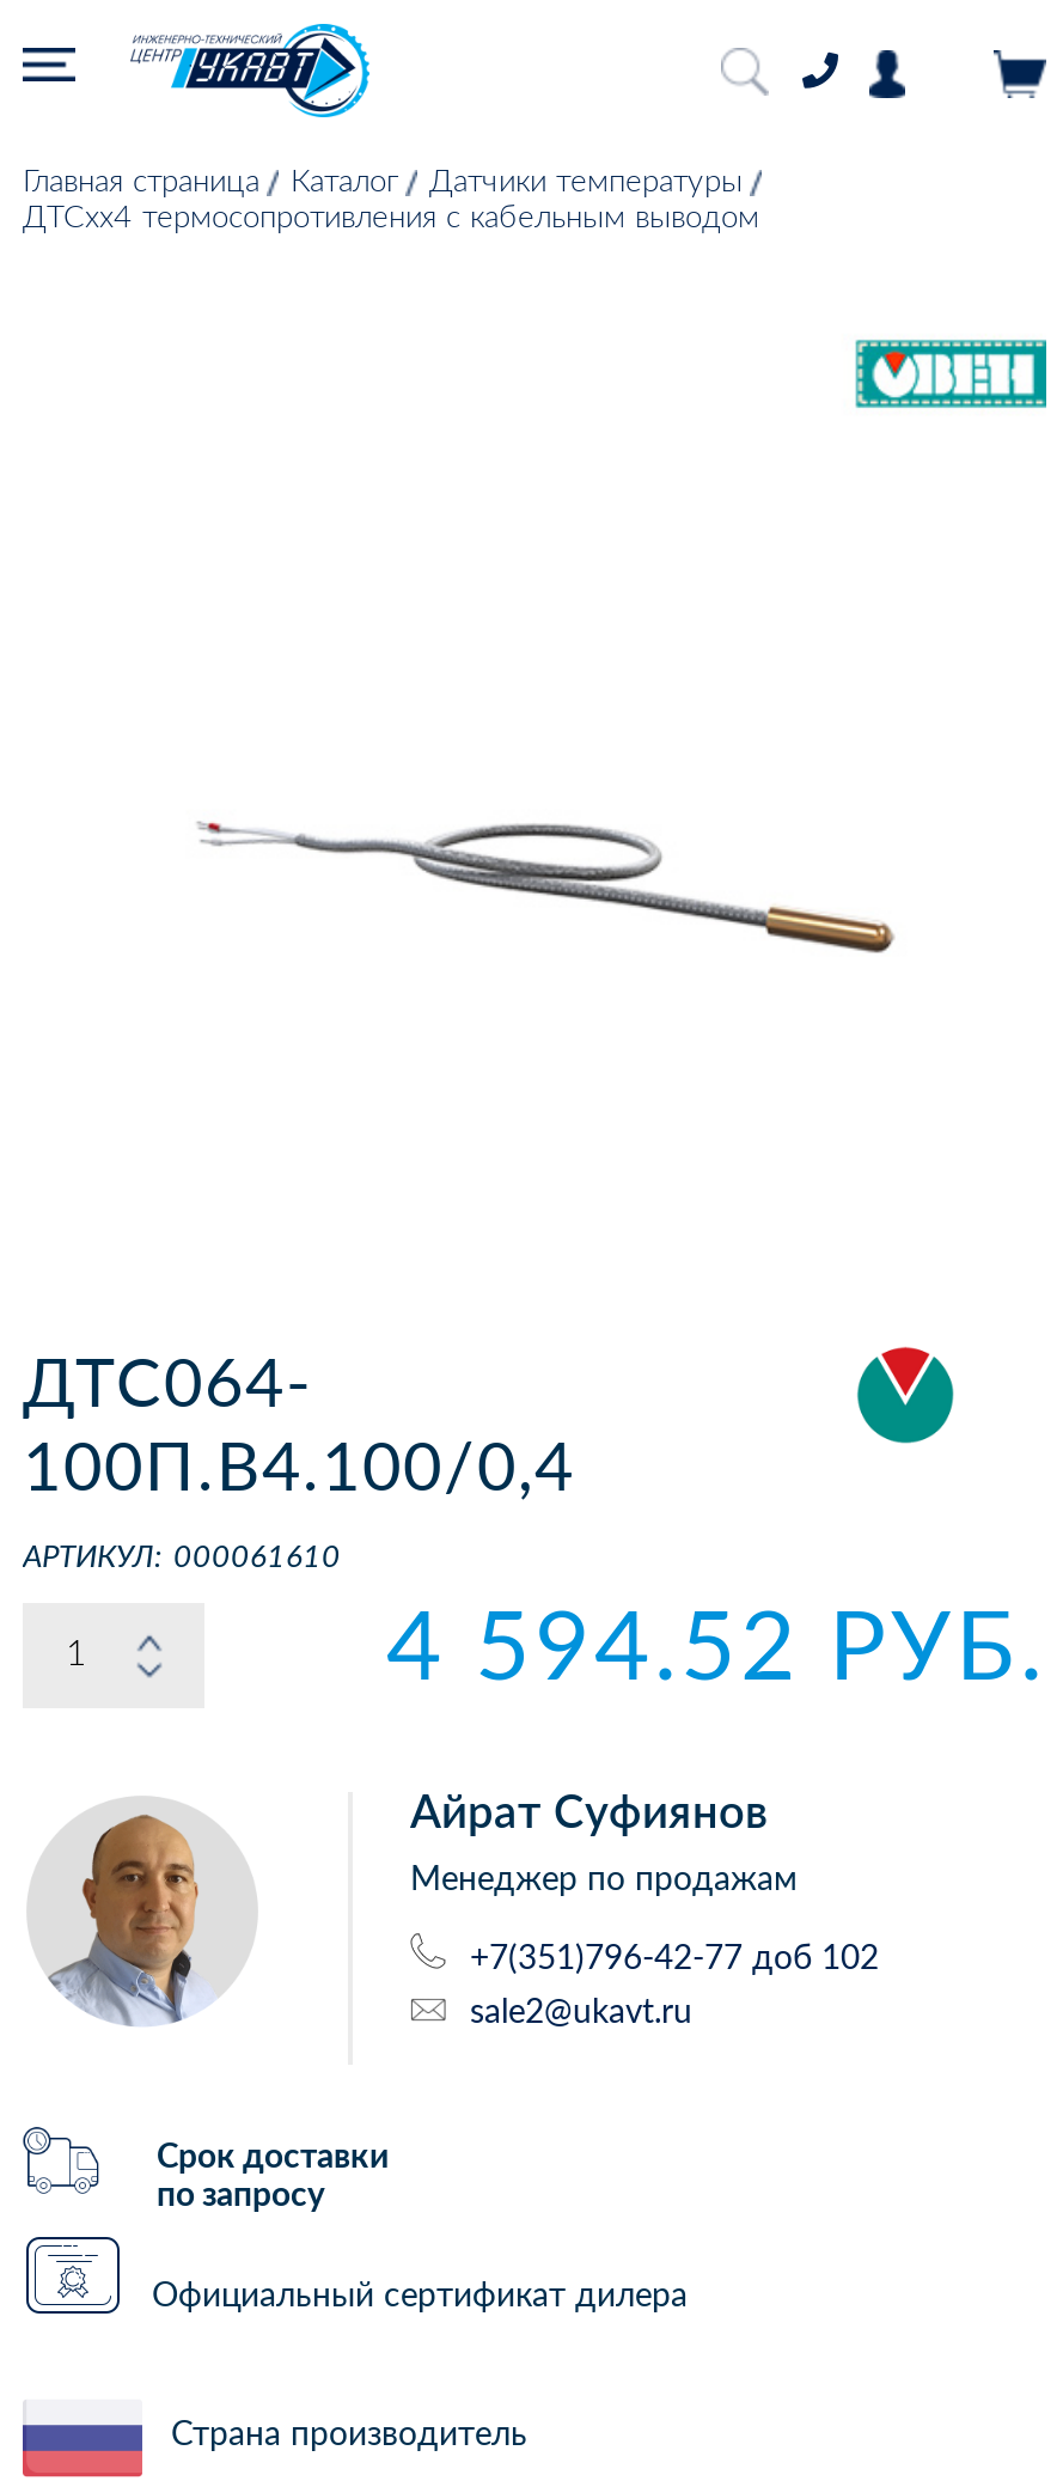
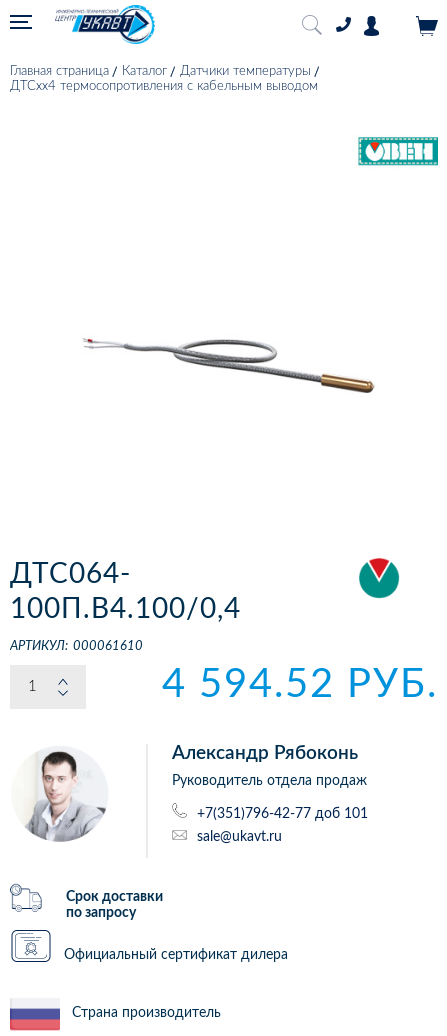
[30,1804,255,2024] [image] -> [14,750,106,842] [image]
[410,1792,766,1837] Айрат Суфиянов -> [172,744,358,763] Александр Рябоконь
[410,1864,798,1897] Менеджер по продажам -> [172,774,367,788] Руководитель отдела продаж
[470,1942,879,1976] +7(351)796-42-77 доб 102 -> [197,807,368,821] +7(351)796-42-77 доб 101
[470,1996,692,2030] sale2@ukavt.ru -> [197,829,282,843] sale@ukavt.ru

